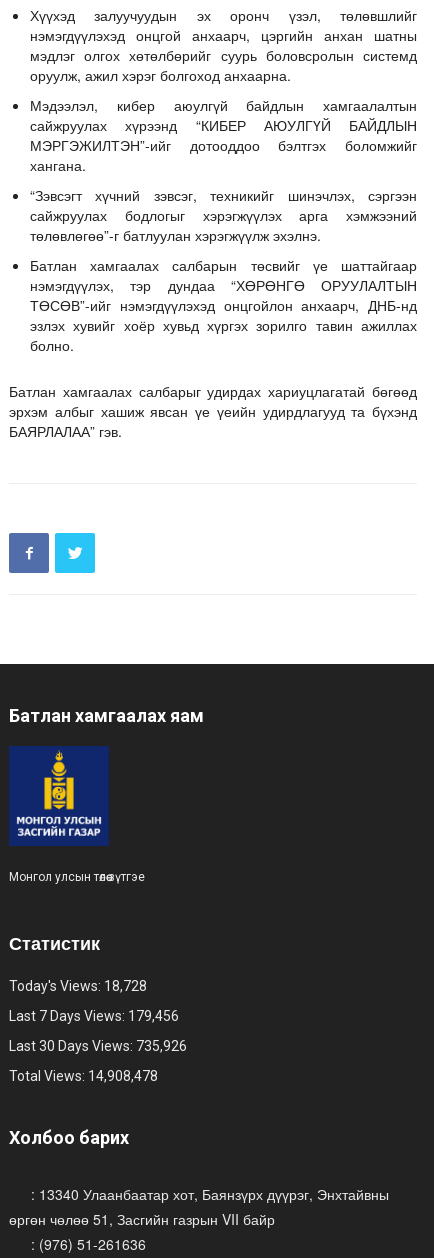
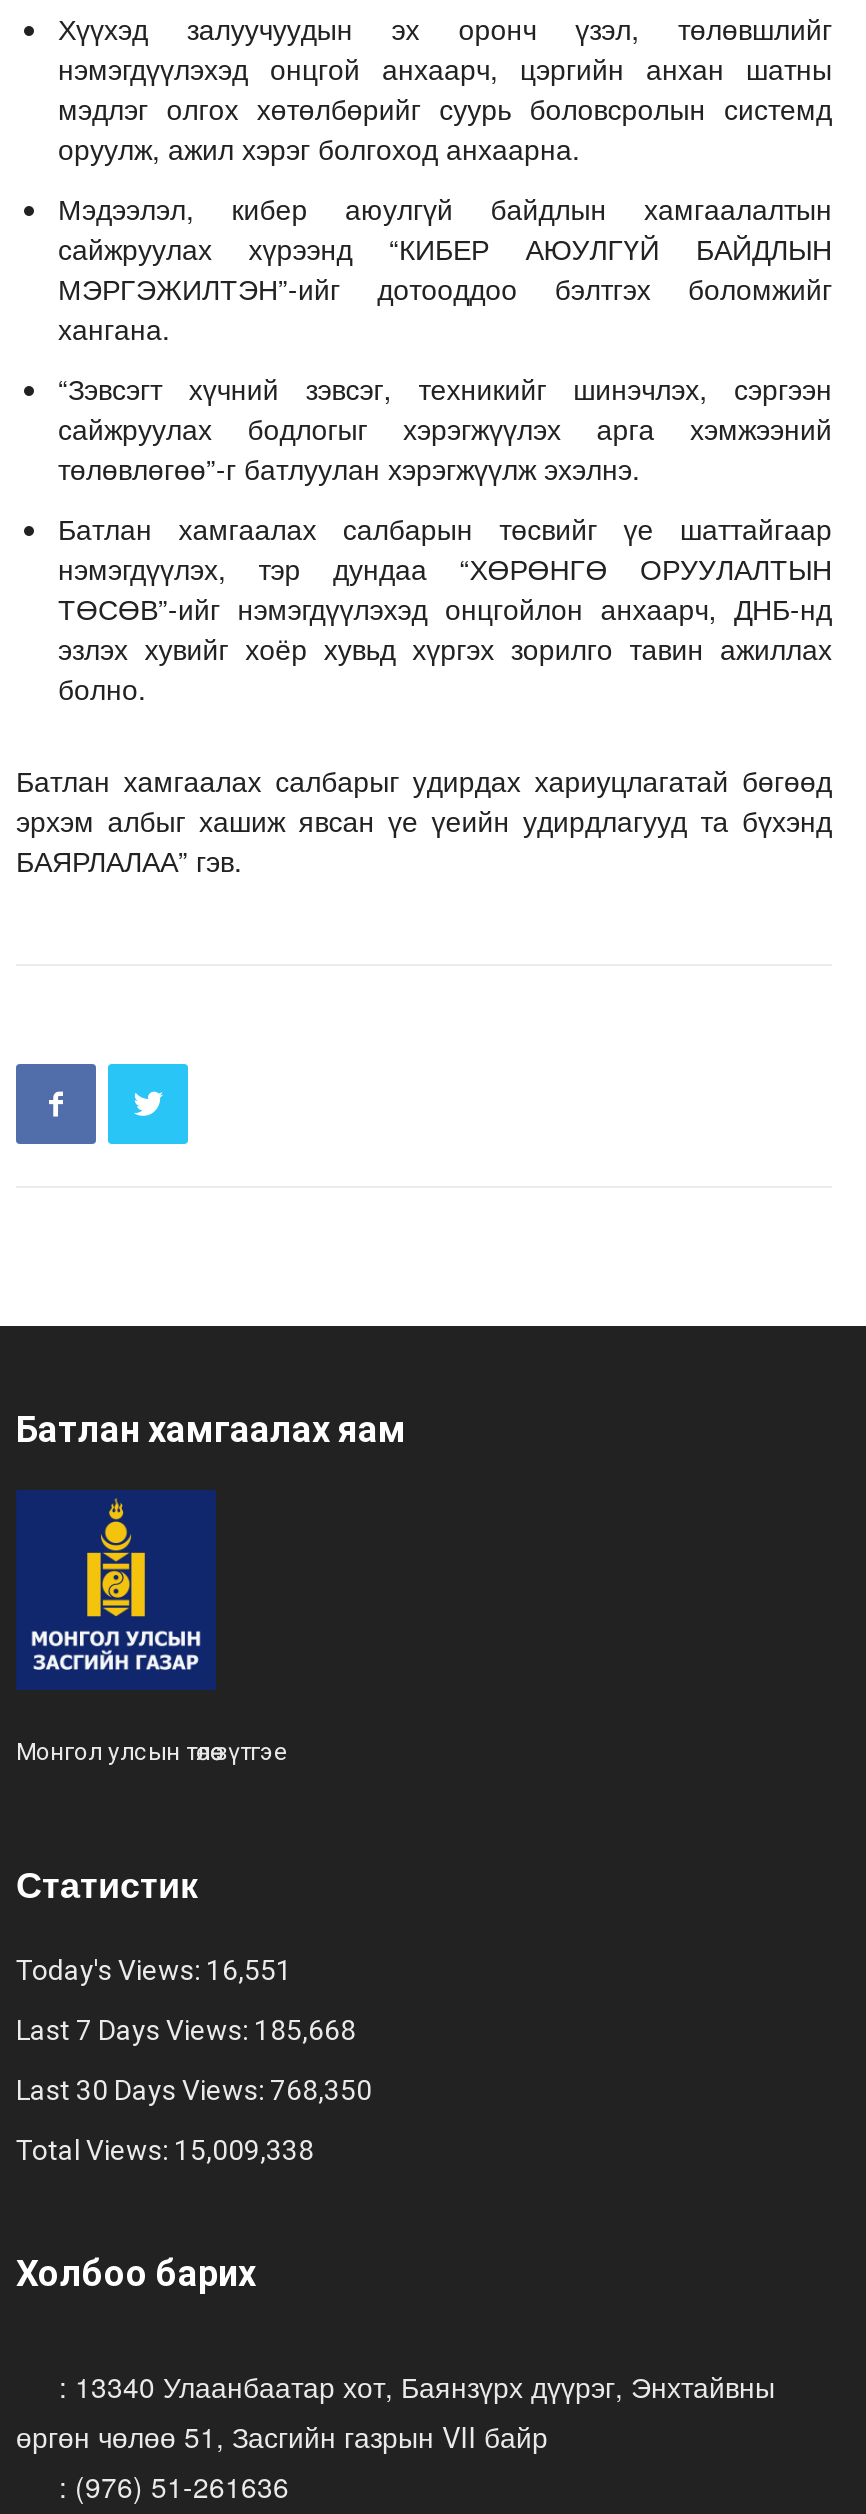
[9,978,147,994] Today's Views: 18,728 -> [16,1954,292,1986] Today's Views: 16,551
[9,1008,179,1024] Last 7 Days Views: 179,456 -> [16,2014,356,2046] Last 7 Days Views: 185,668
[9,1038,187,1054] Last 30 Days Views: 735,926 -> [16,2074,372,2106] Last 30 Days Views: 768,350
[9,1068,158,1084] Total Views: 14,908,478 -> [16,2134,314,2166] Total Views: 15,009,338

